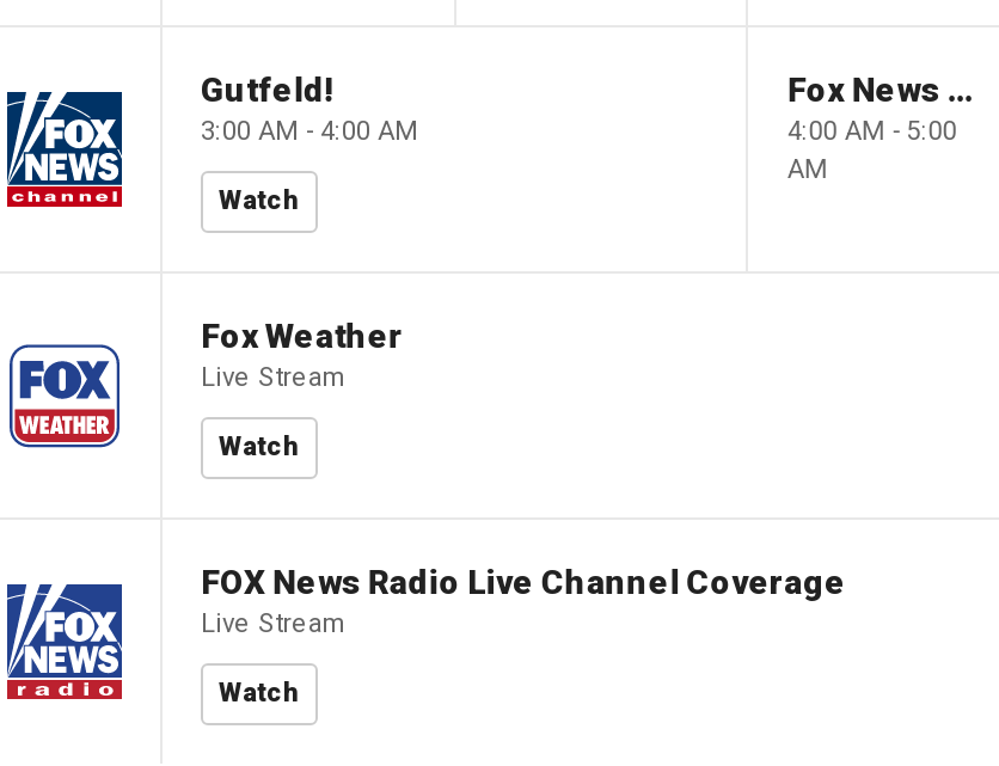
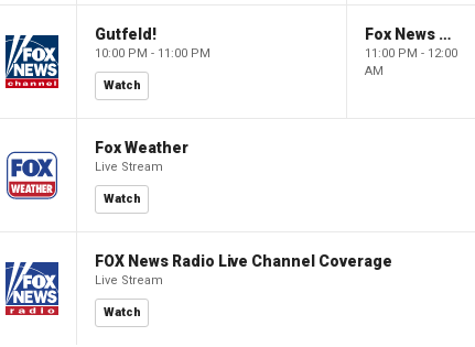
[201,116,418,147] 3:00 AM - 4:00 AM -> [95,46,210,61] 10:00 PM - 11:00 PM
[787,116,957,147] 4:00 AM - 5:00 -> [365,46,458,61] 11:00 PM - 12:00

